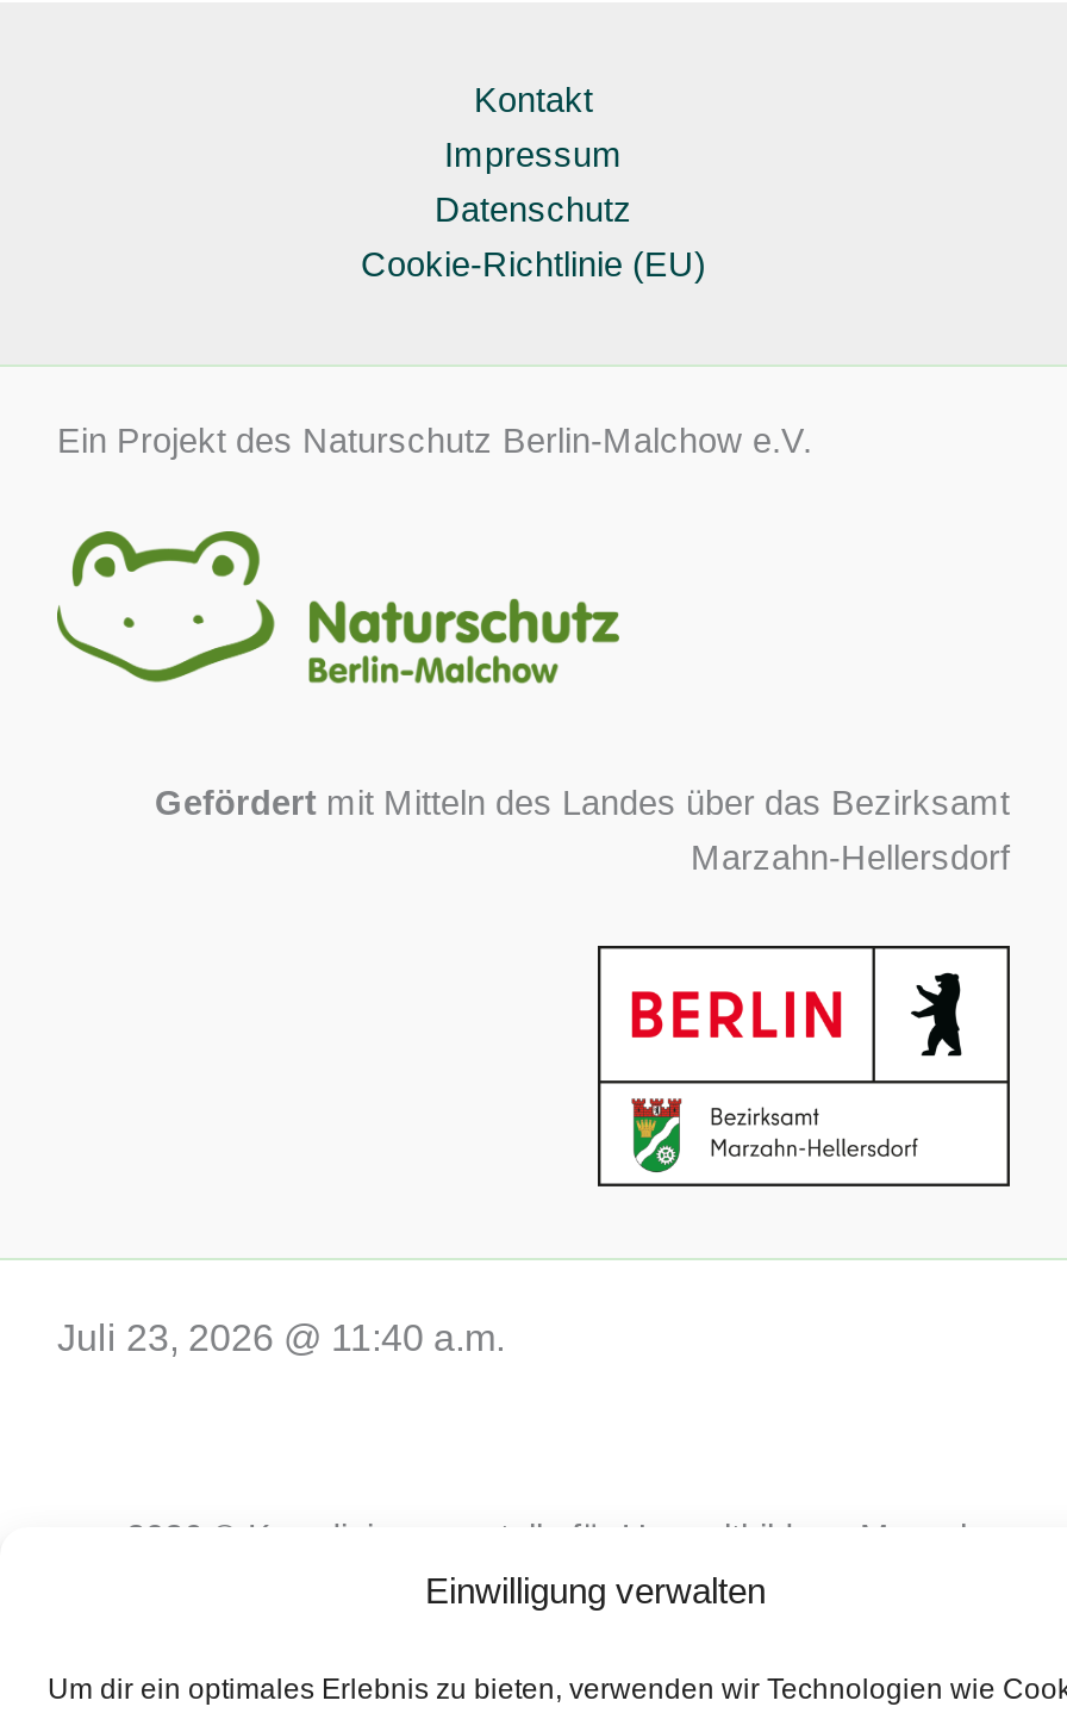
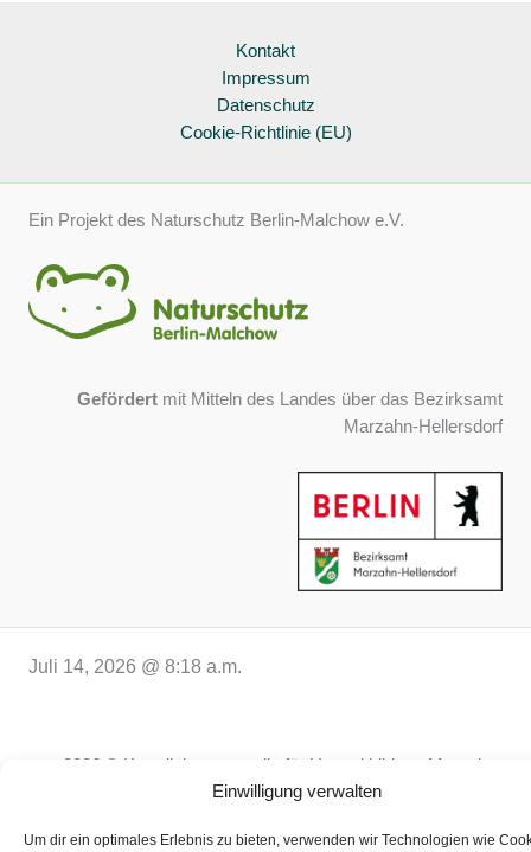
[57,1318,505,1359] Juli 23, 2026 @ 11:40 a.m. -> [28,656,242,677] Juli 14, 2026 @ 8:18 a.m.

